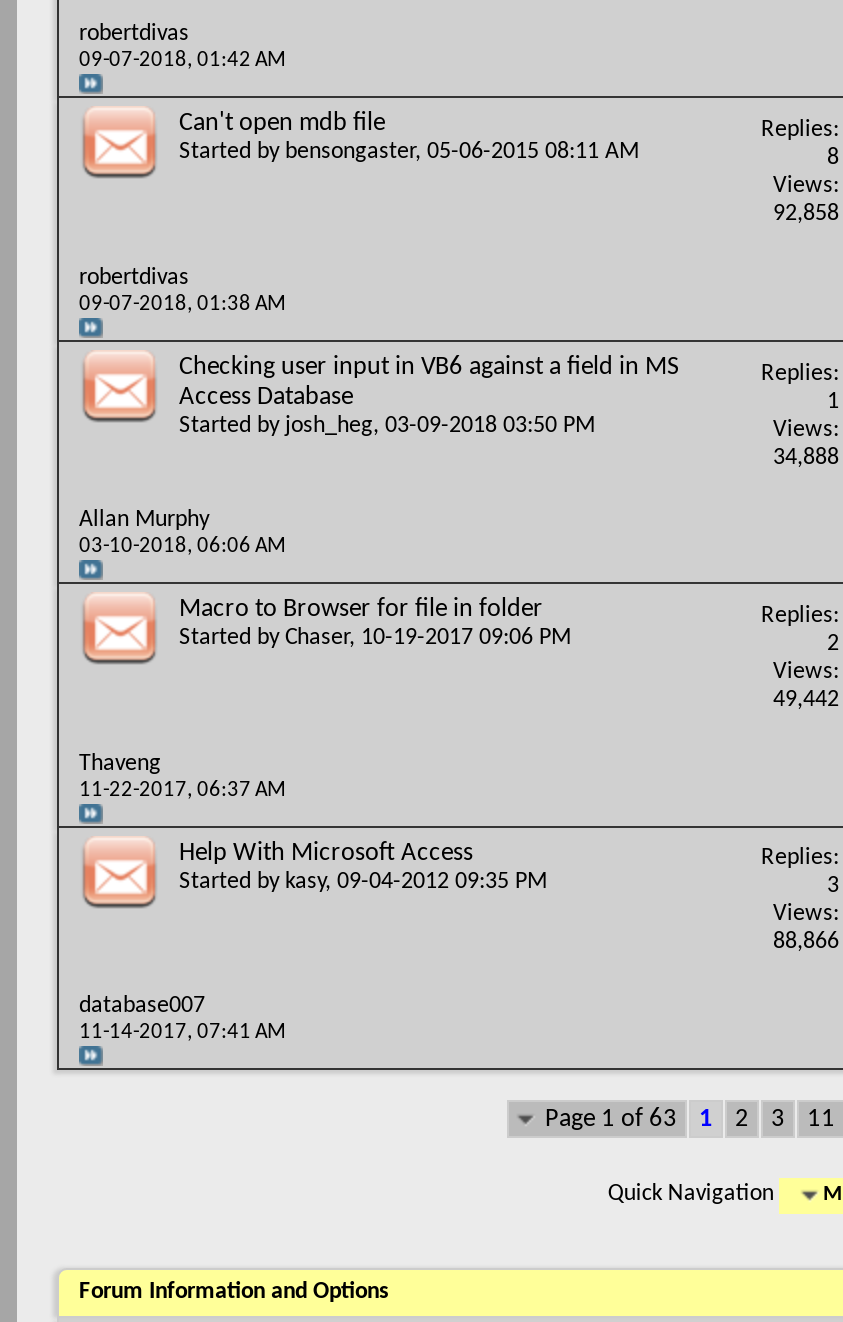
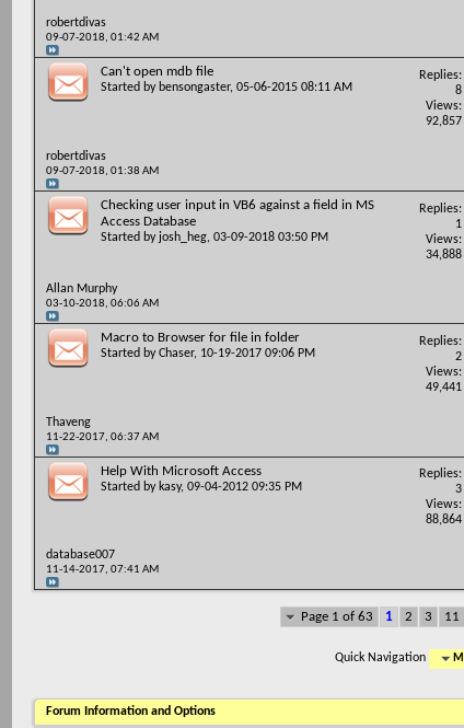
[773,202,839,226] 92,858 -> [426,115,462,128] 92,857
[773,688,839,712] 49,442 -> [426,381,462,394] 49,441
[773,931,839,955] 88,866 -> [426,514,462,527] 88,864

